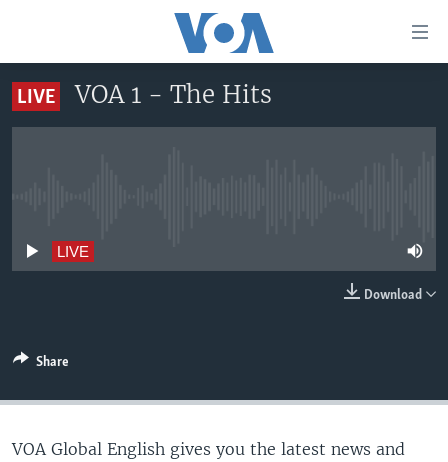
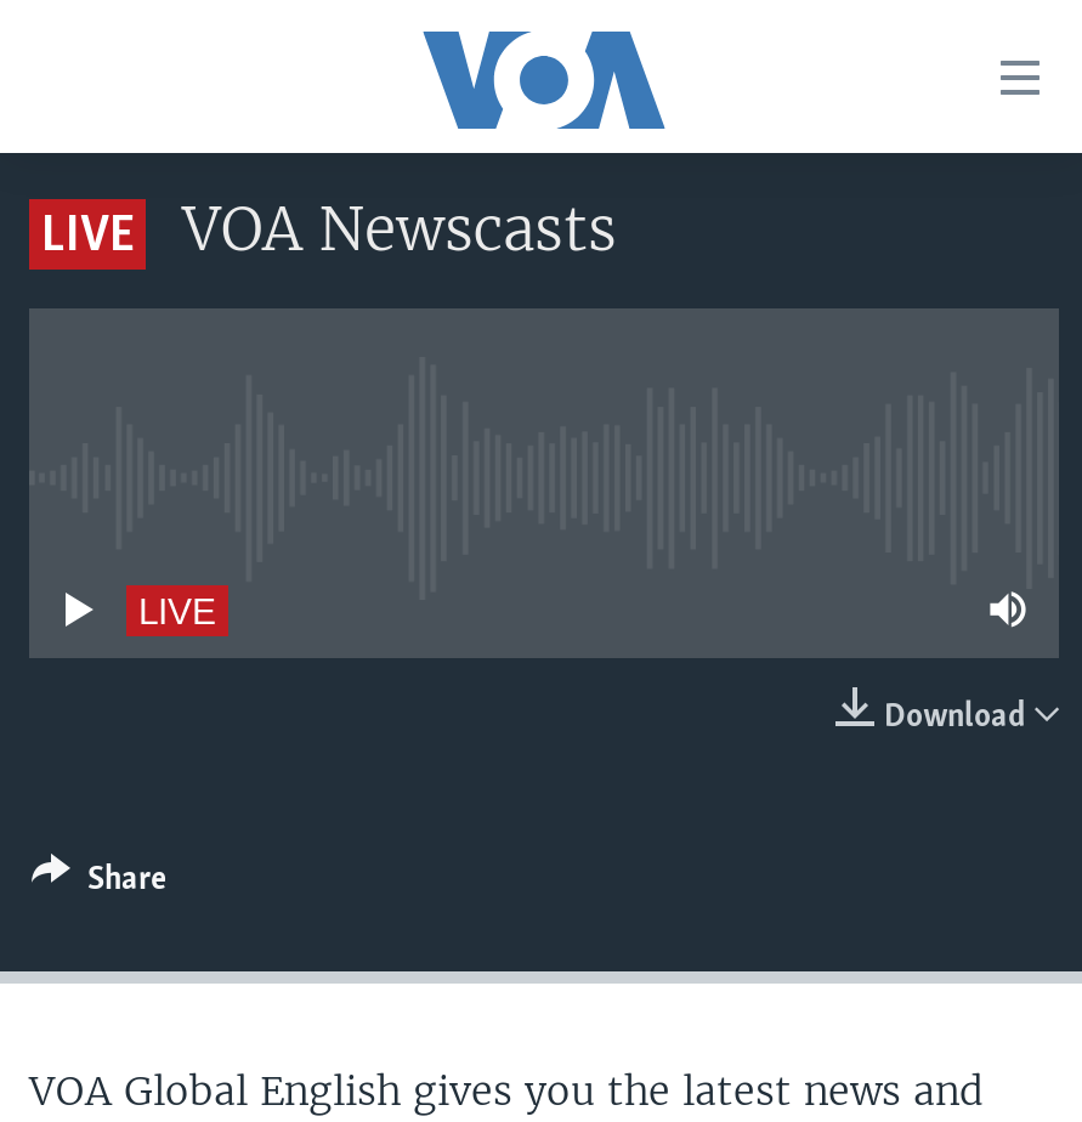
[75,79,272,110] VOA 1 - The Hits -> [182,192,617,267] VOA Newscasts

